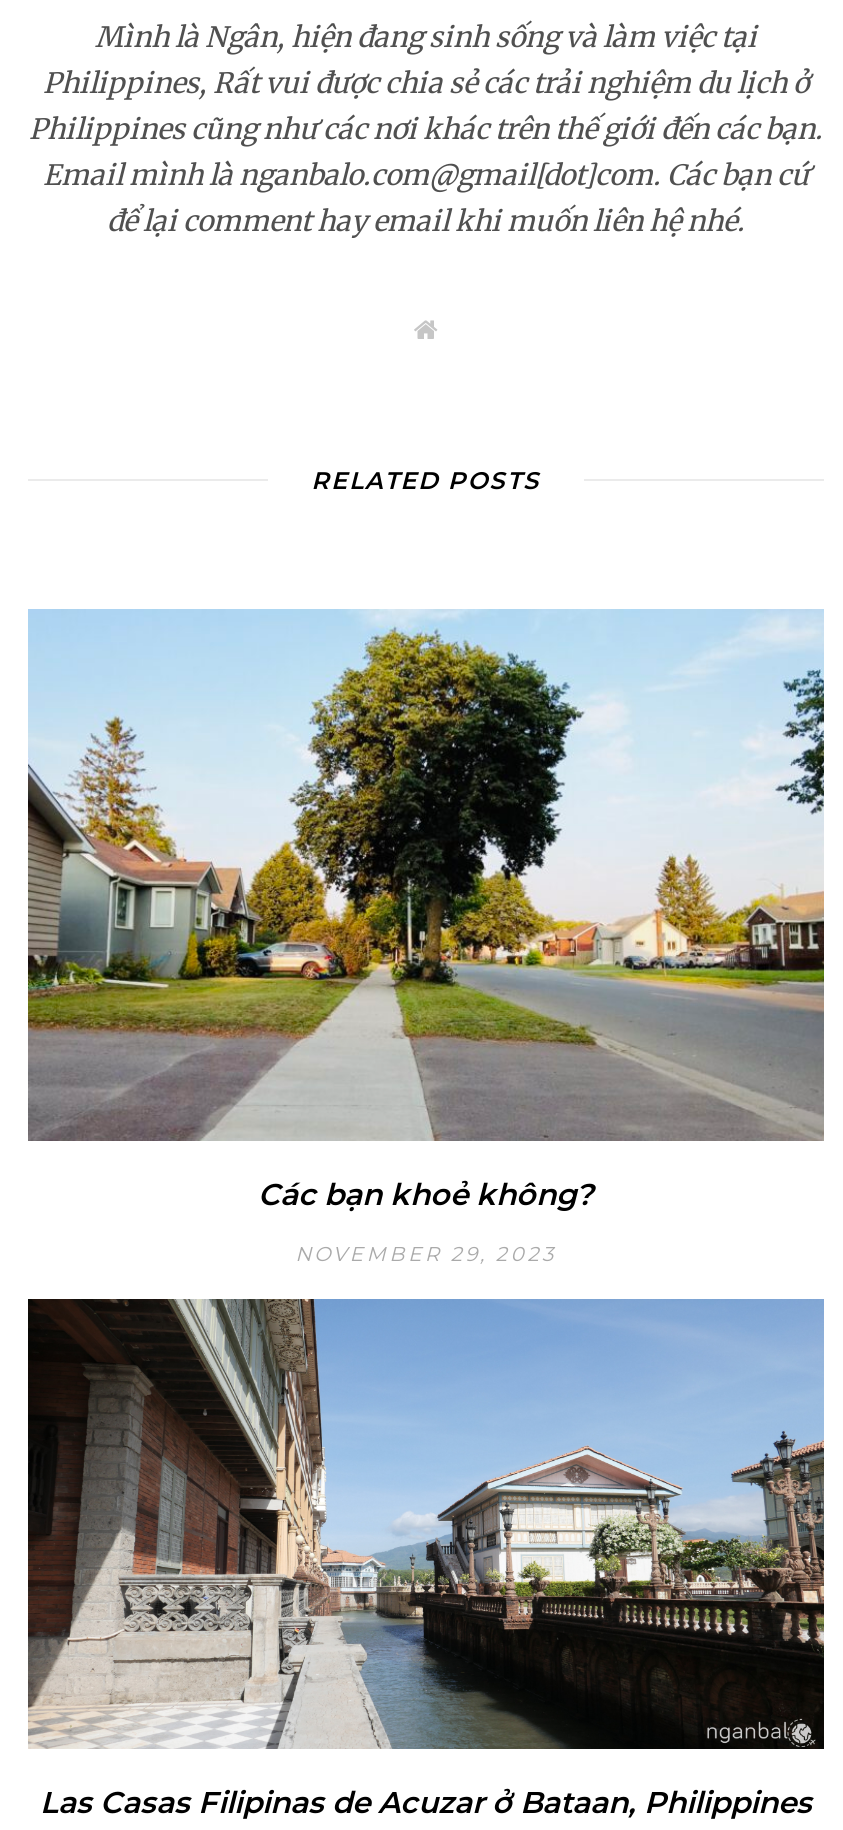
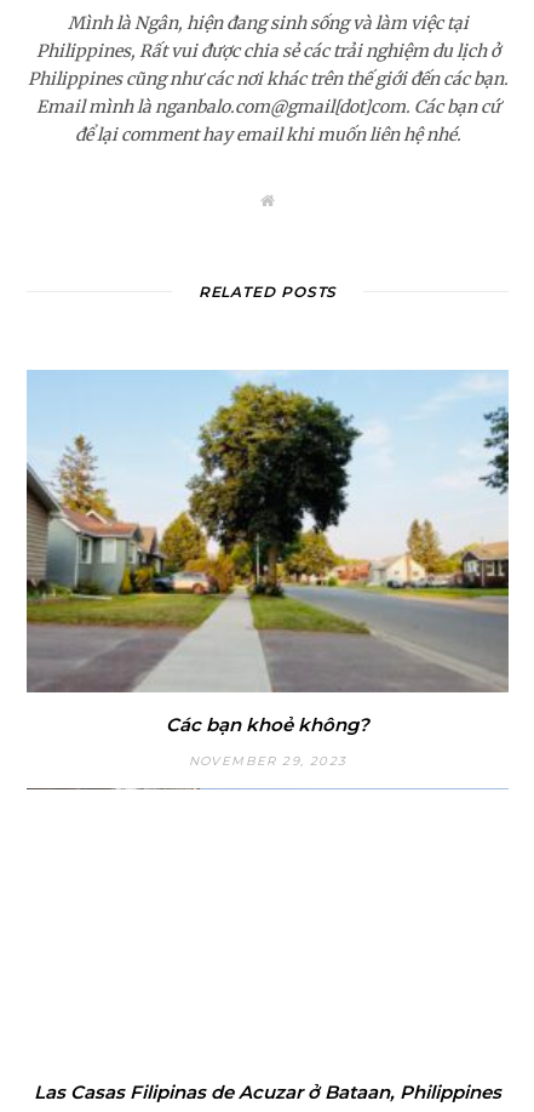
[26,1297,826,1751] [image] -> none

